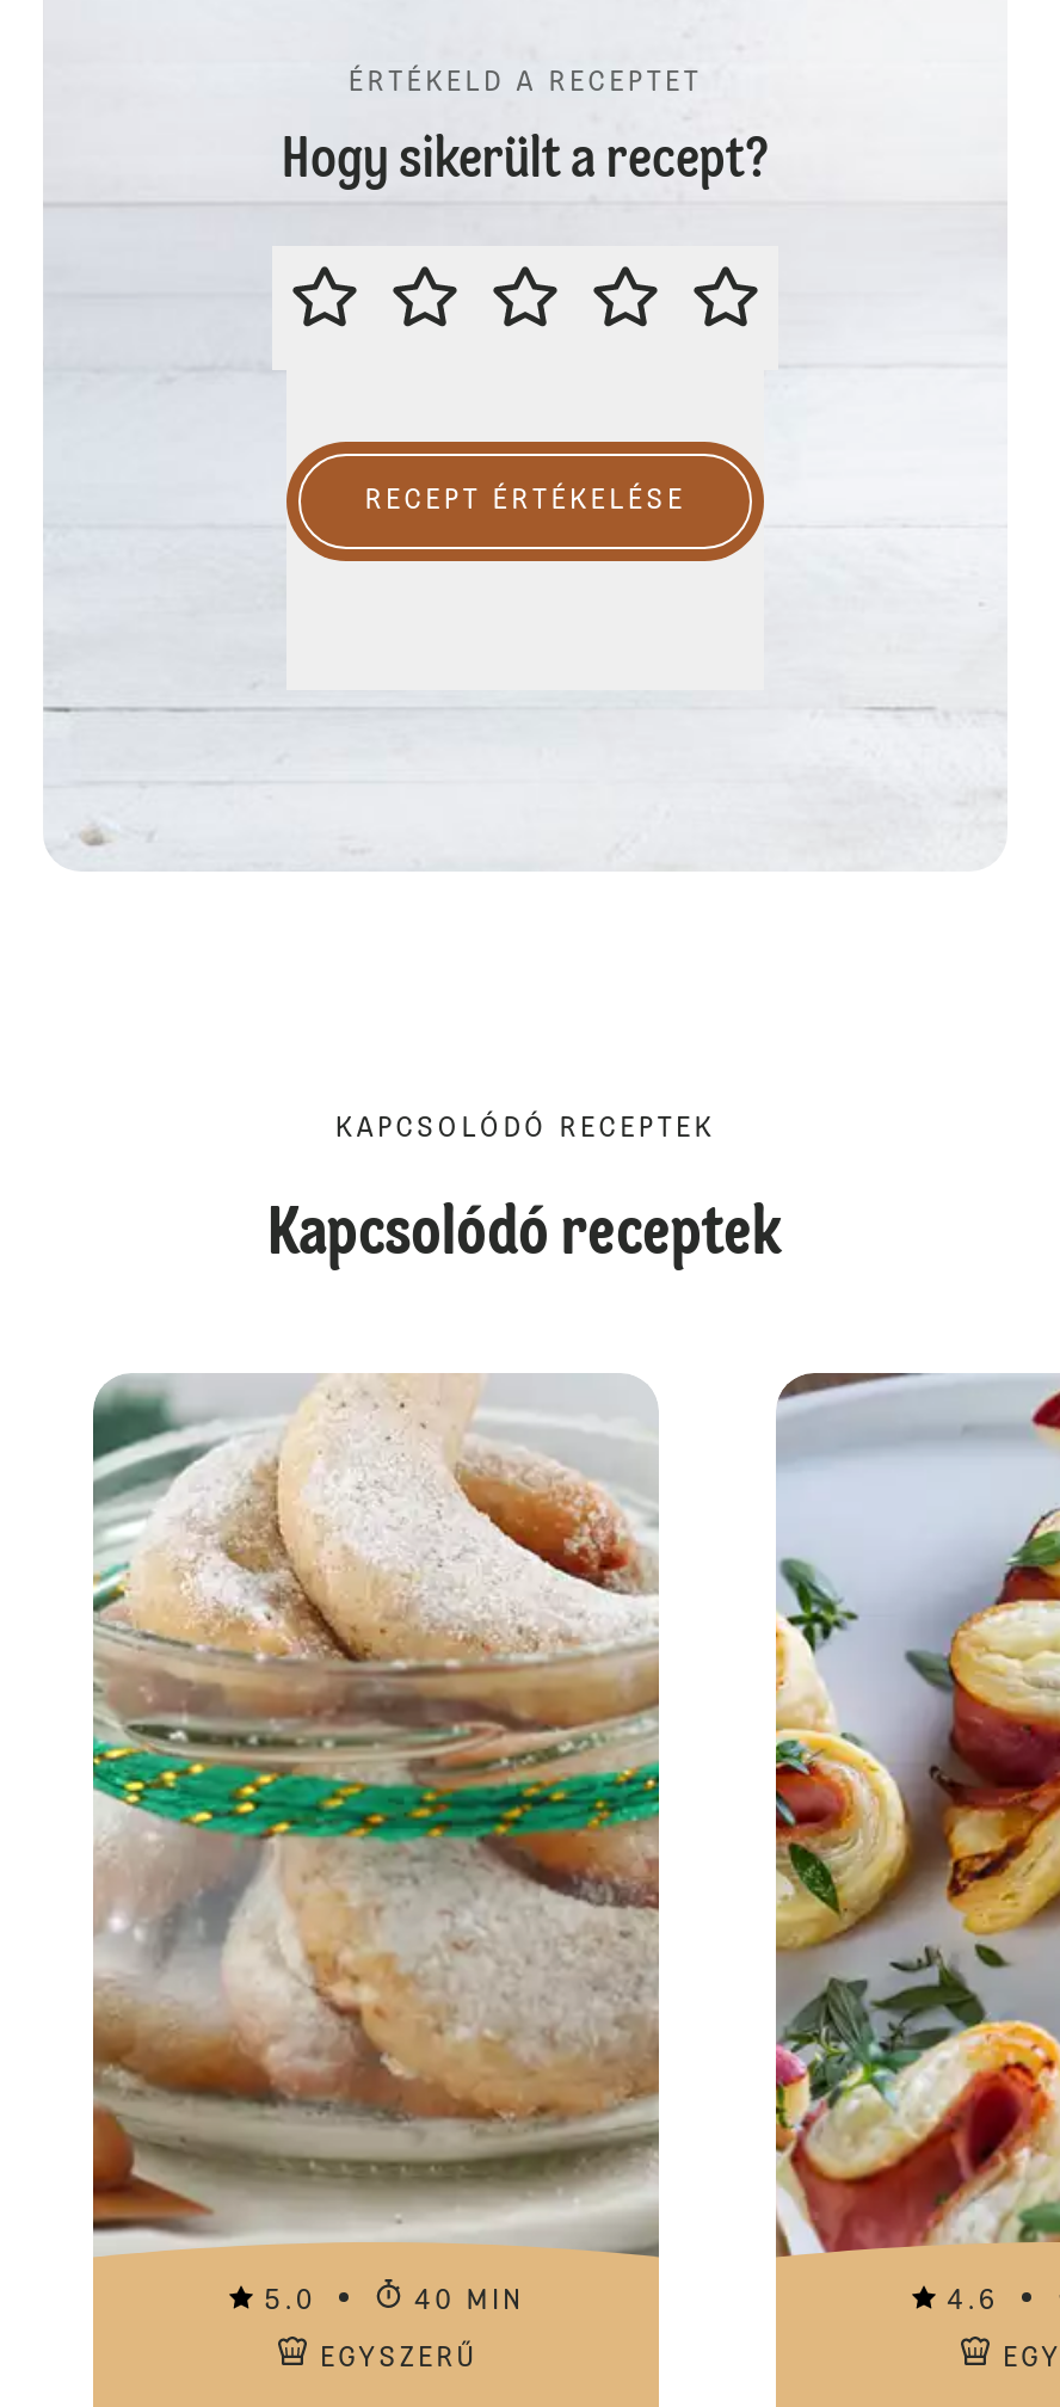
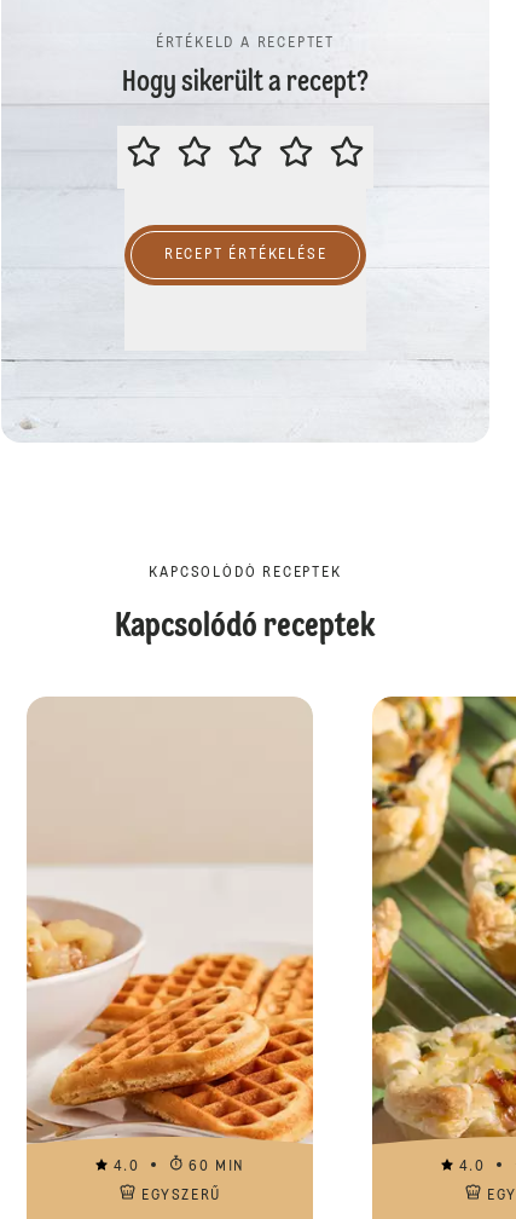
[91,1378,661,2316] [image] | 5.0 -> [25,699,314,1174] [image] | 4.0
[774,1371,1053,2316] [image] | 4.6 -> [371,695,512,1174] [image] | 4.0
[414,2288,525,2316] 40 MIN -> [189,1160,245,1174] 60 MIN

